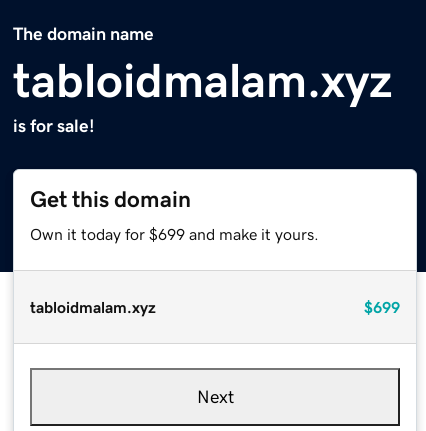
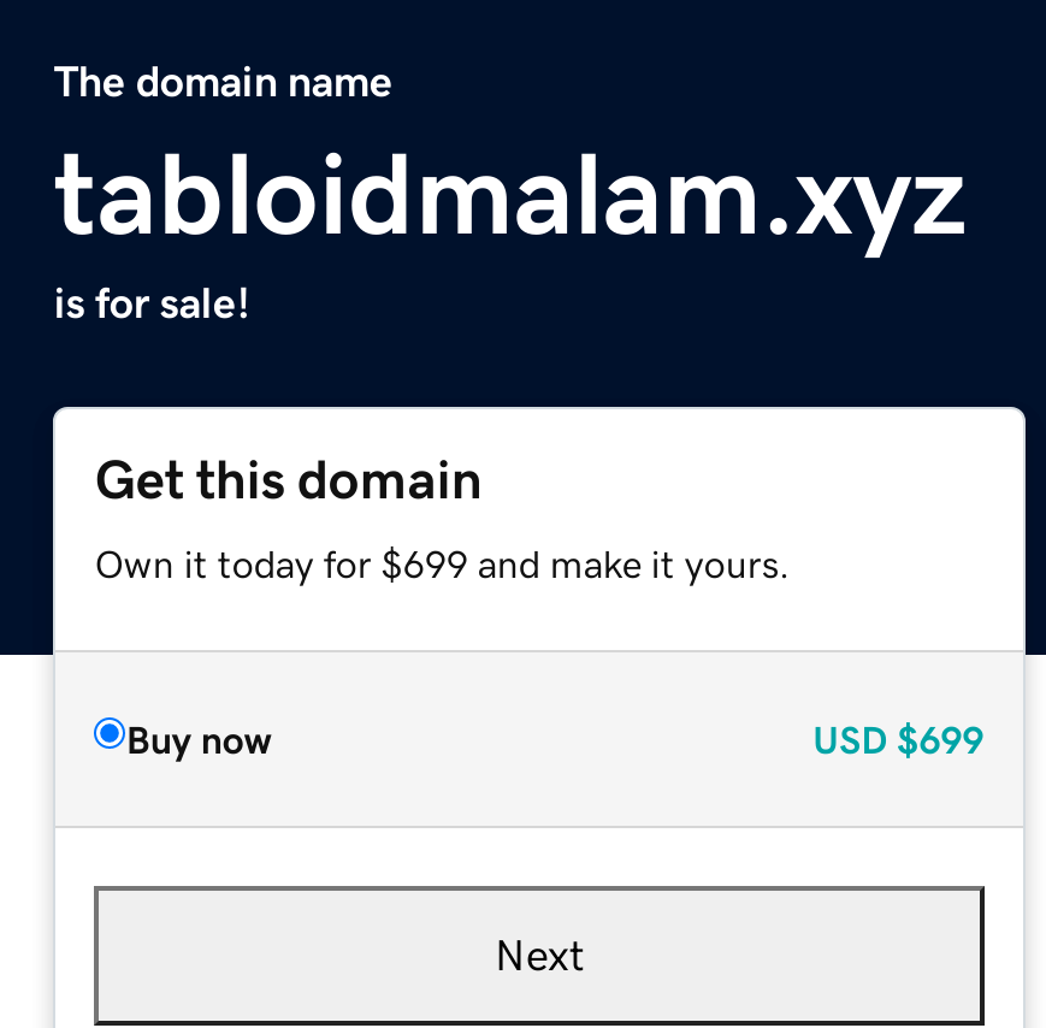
[30,299,400,315] tabloidmalam.xyz | $699 -> [126,719,984,757] Buy now | USD $699

